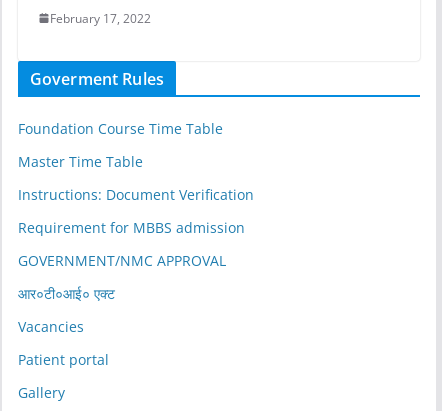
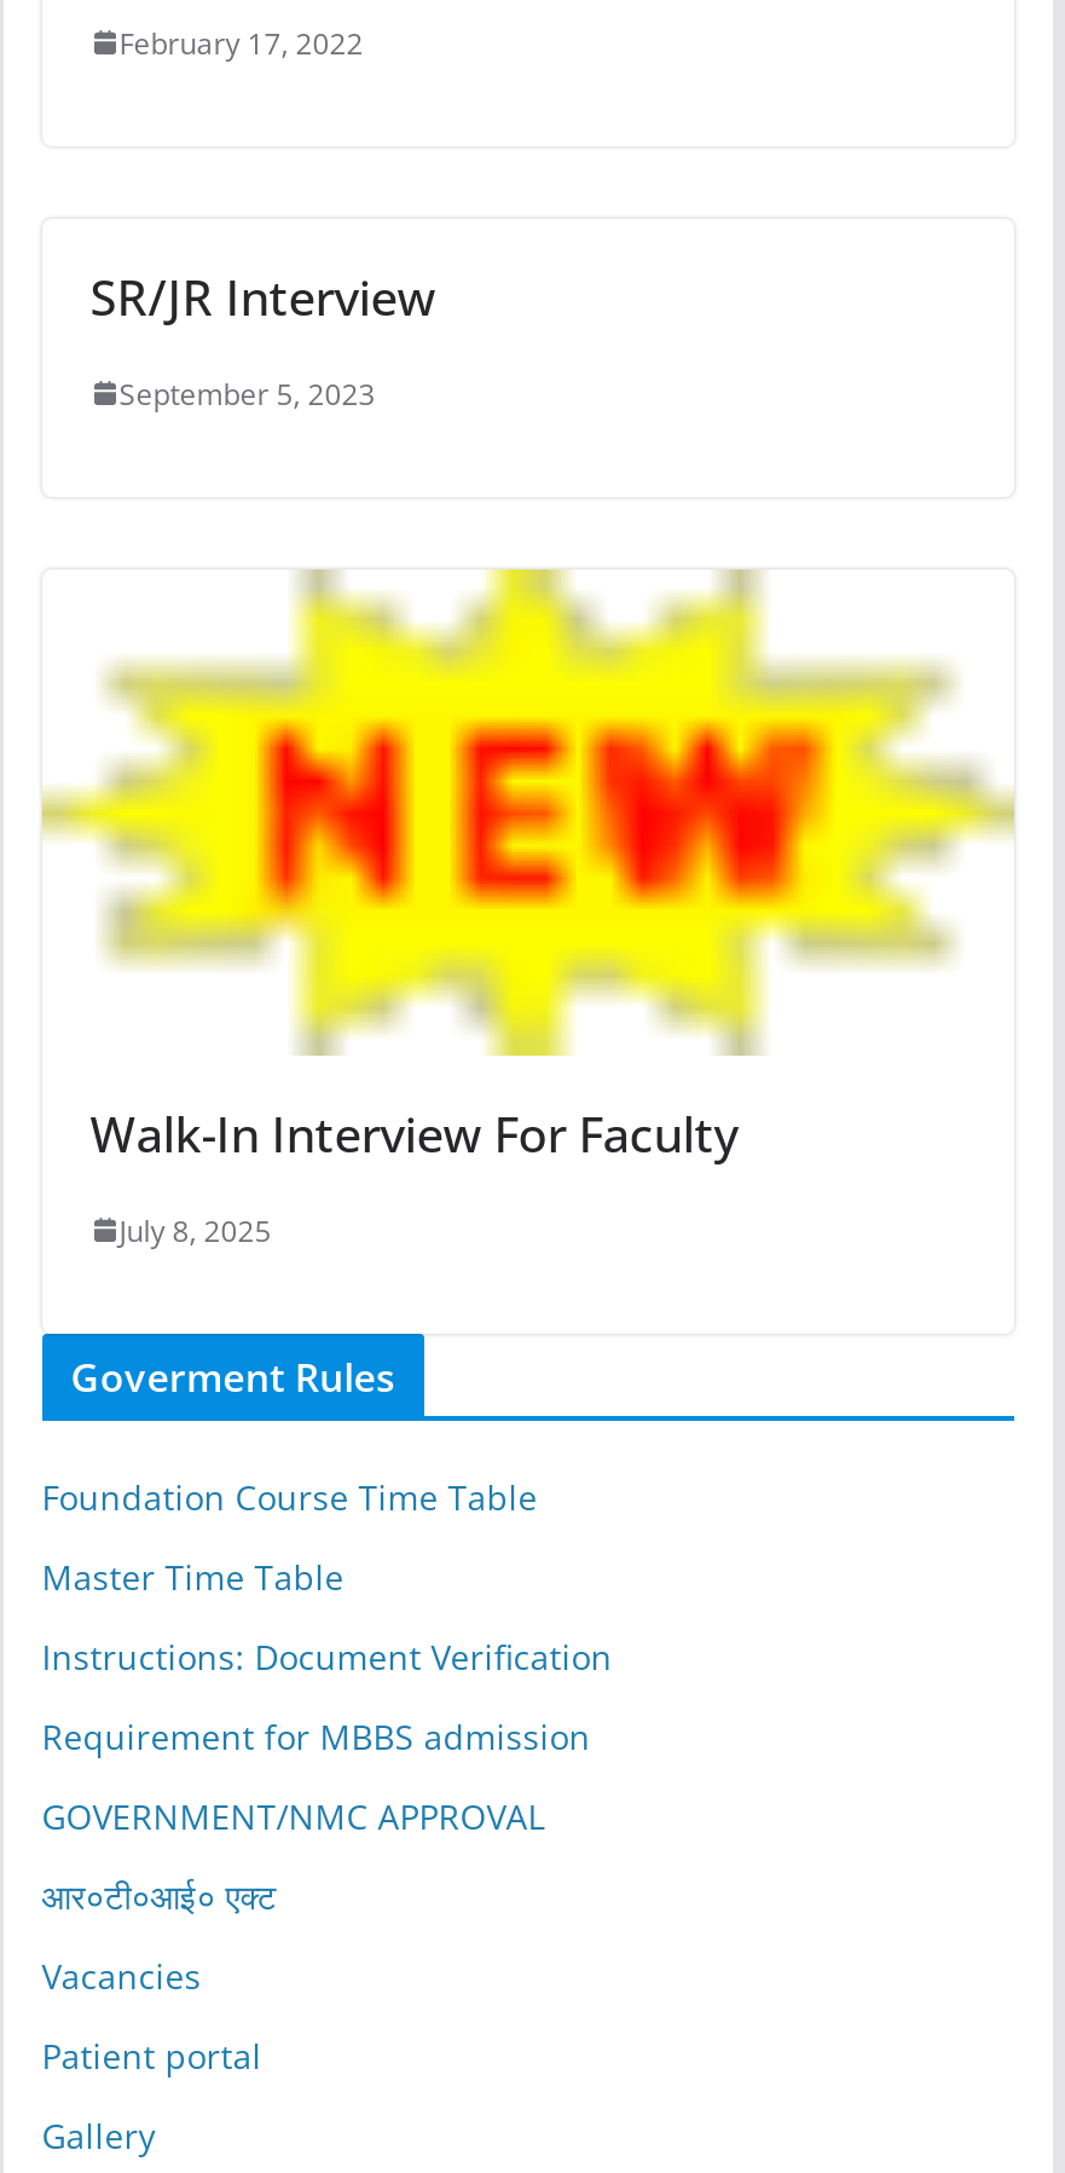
none -> [40,567,1017,1251] [image] | Walk-In Interview For Faculty | July 8, 2025
none -> [90,264,436,414] SR/JR Interview | September 5, 2023

